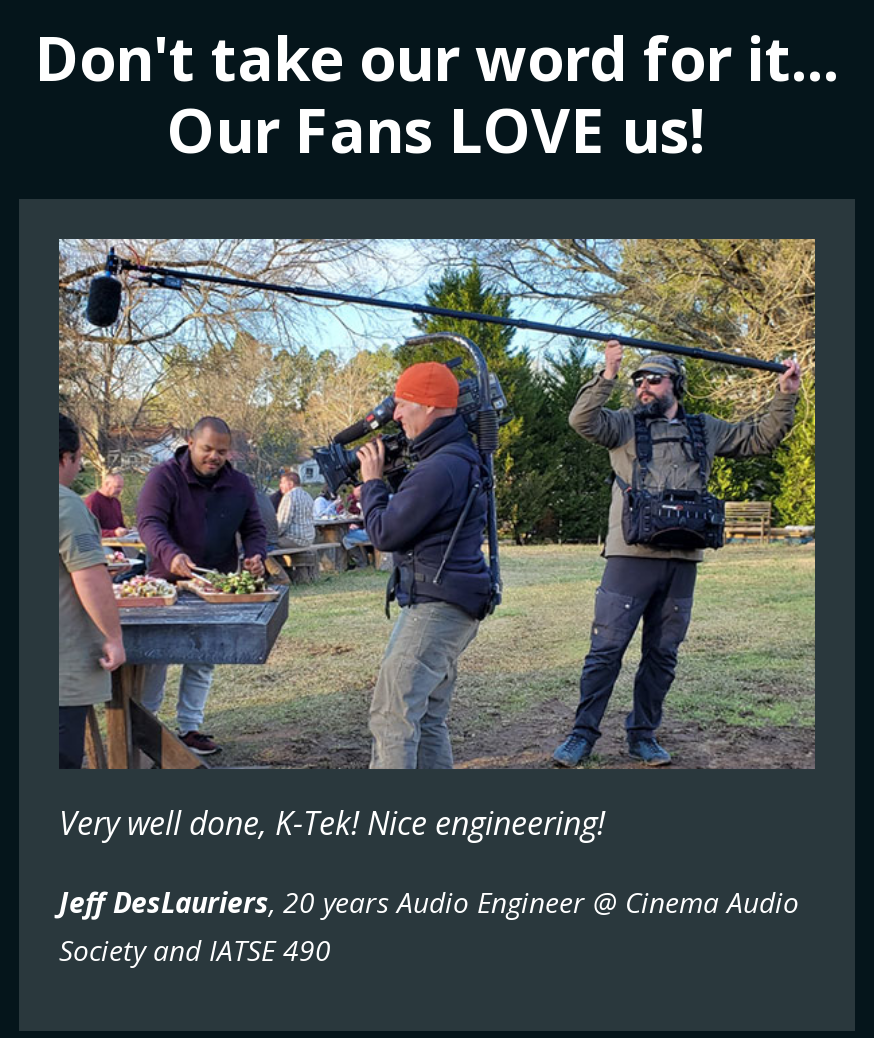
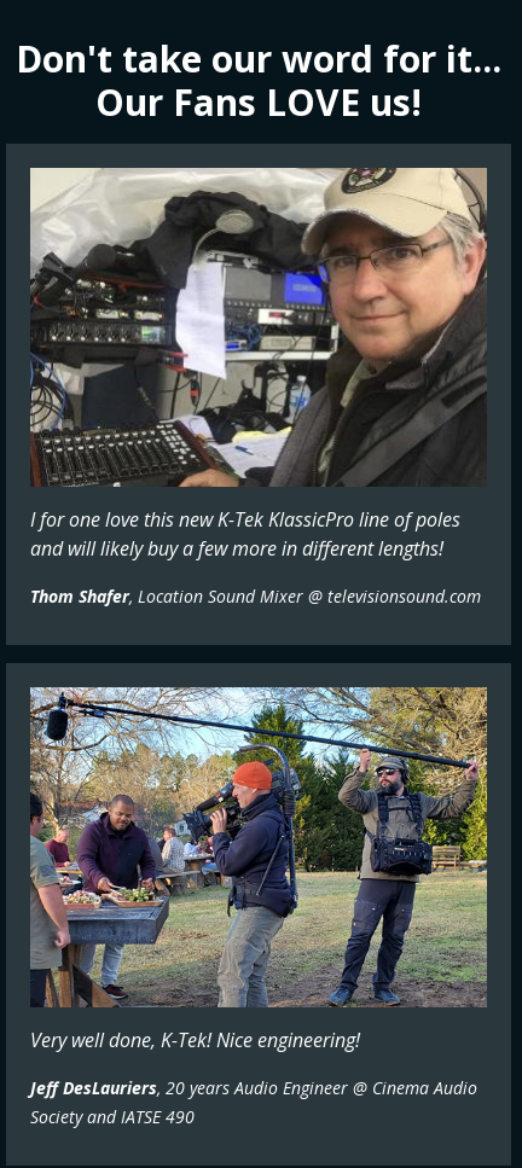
none -> [29,167,487,608] [image] | I for one love this new K-Tek KlassicPro line of poles | and will likely buy a few more in different lengths! | Thom Shafer, Location Sound Mixer @ televisionsound.com

